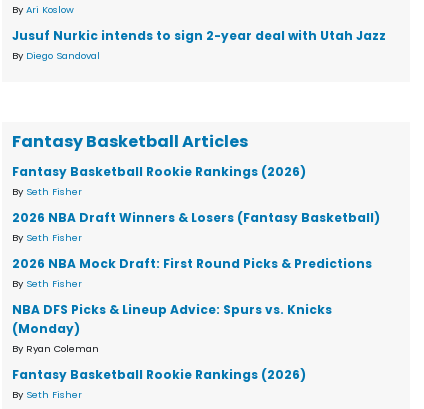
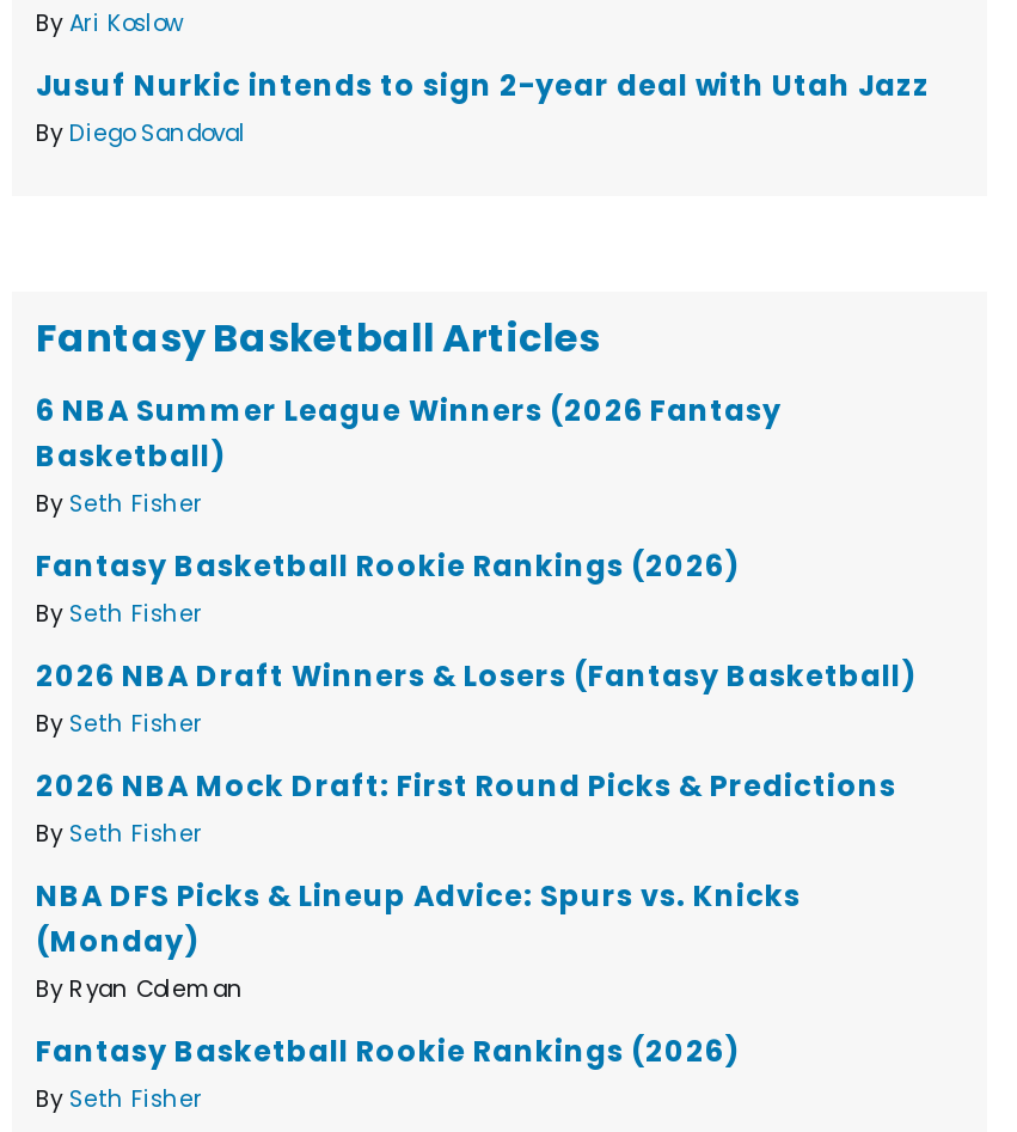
none -> [36,391,782,520] 6 NBA Summer League Winners (2026 Fantasy | Basketball) | By Seth Fisher

